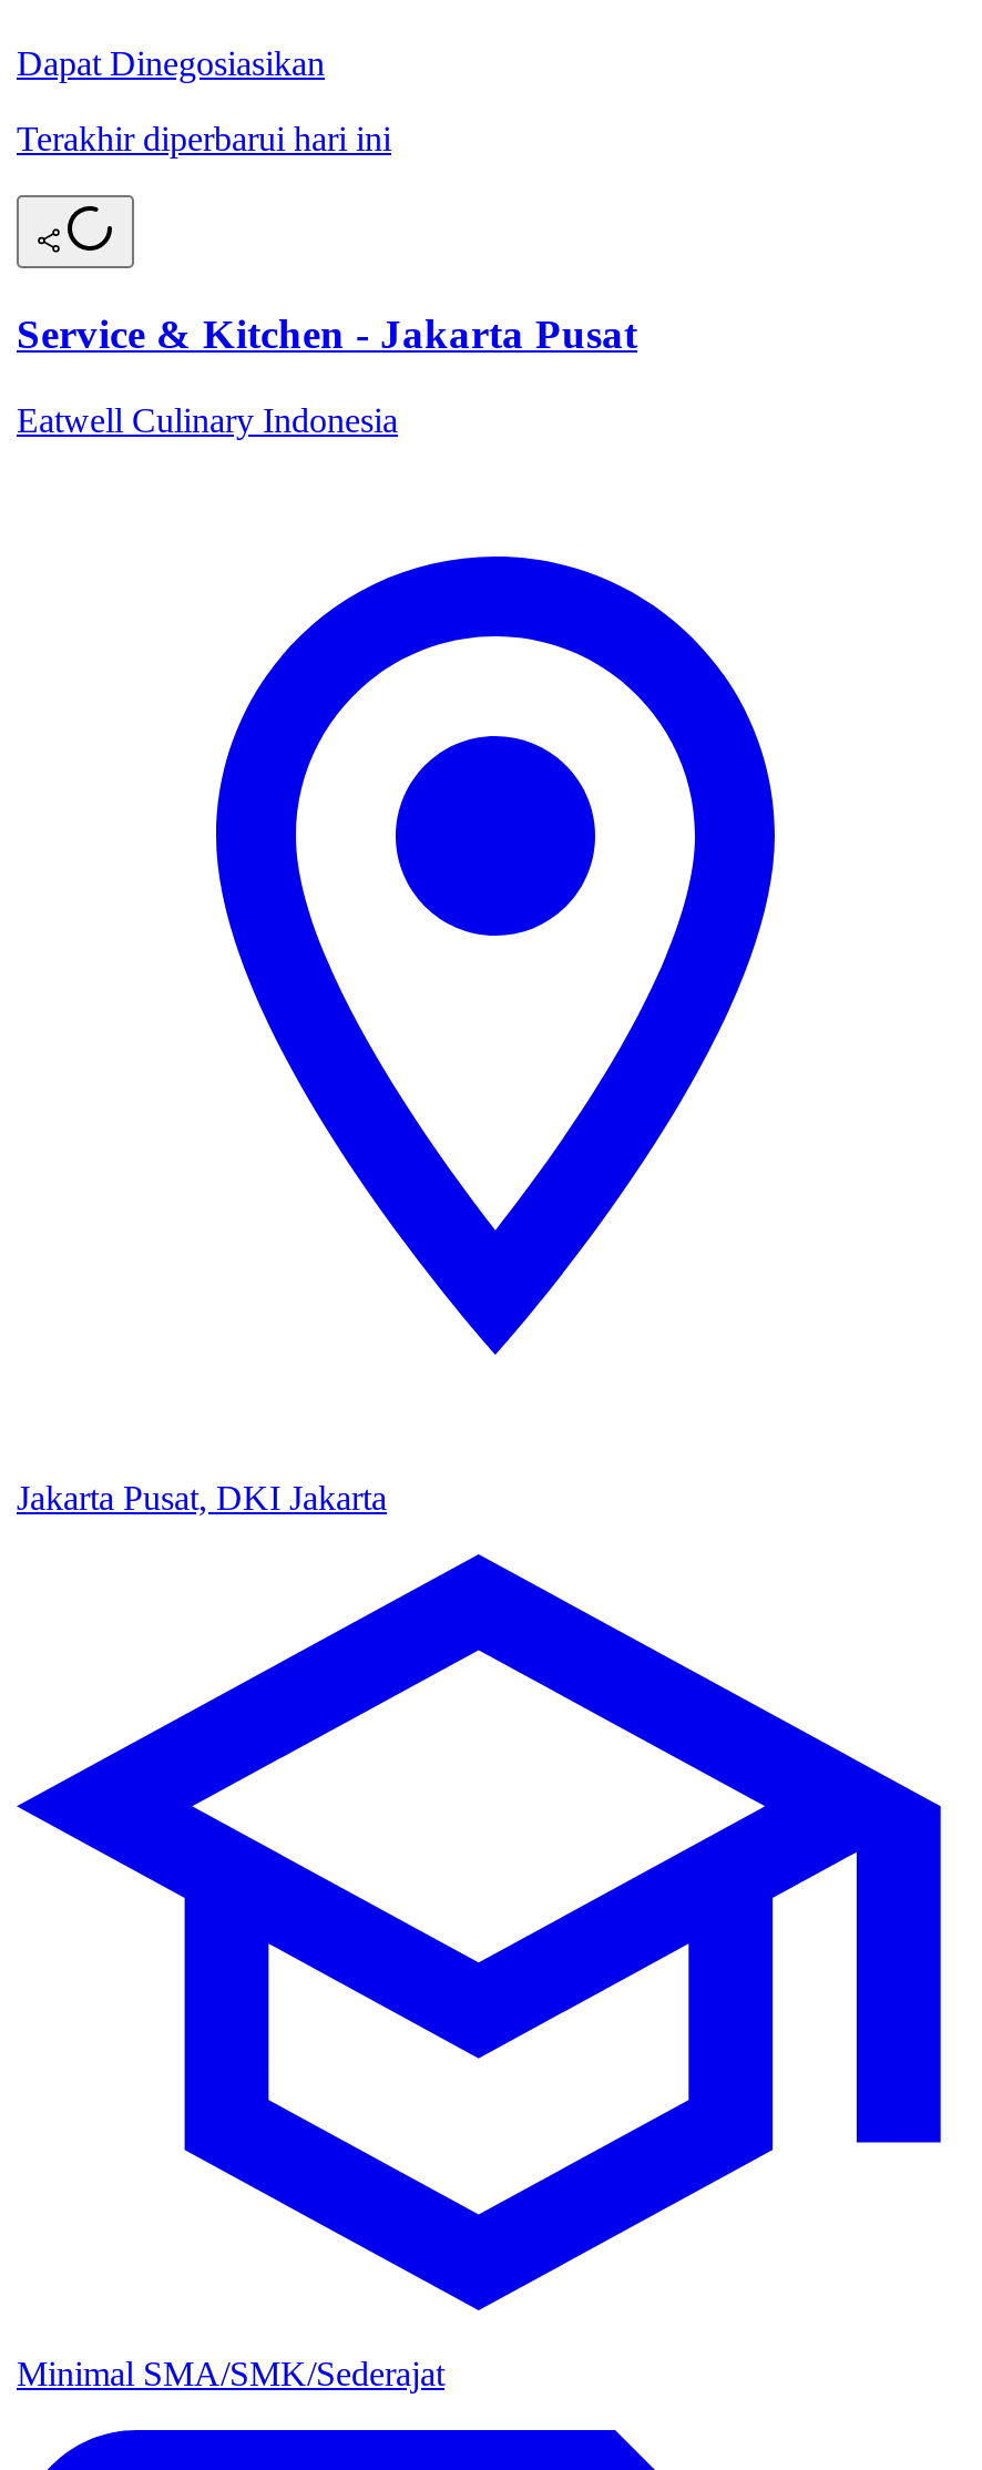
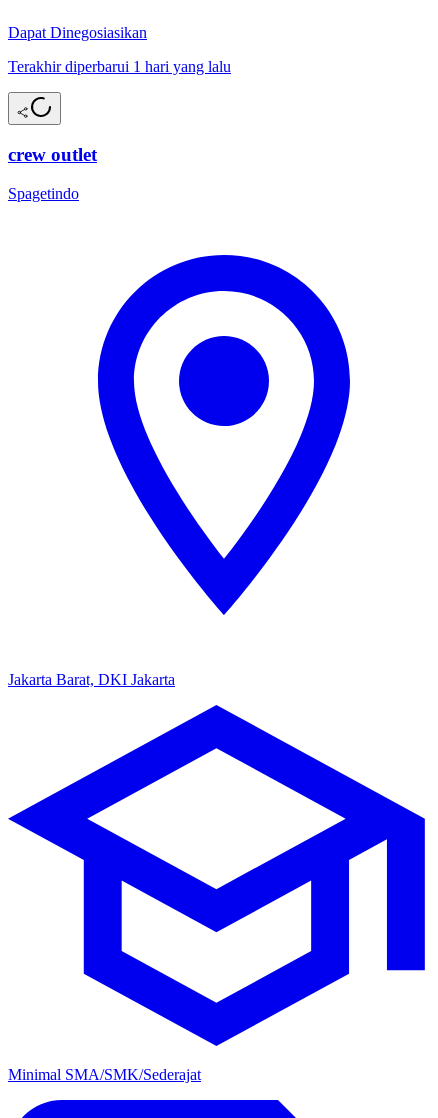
[17,120,391,158] Terakhir diperbarui hari ini -> [8,58,231,75] Terakhir diperbarui 1 hari yang lalu
[17,310,637,357] Service & Kitchen - Jakarta Pusat -> [8,144,97,165] crew outlet
[17,401,398,438] Eatwell Culinary Indonesia -> [8,185,79,202] Spagetindo
[17,1478,387,1516] Jakarta Pusat, DKI Jakarta -> [8,671,175,688] Jakarta Barat, DKI Jakarta

